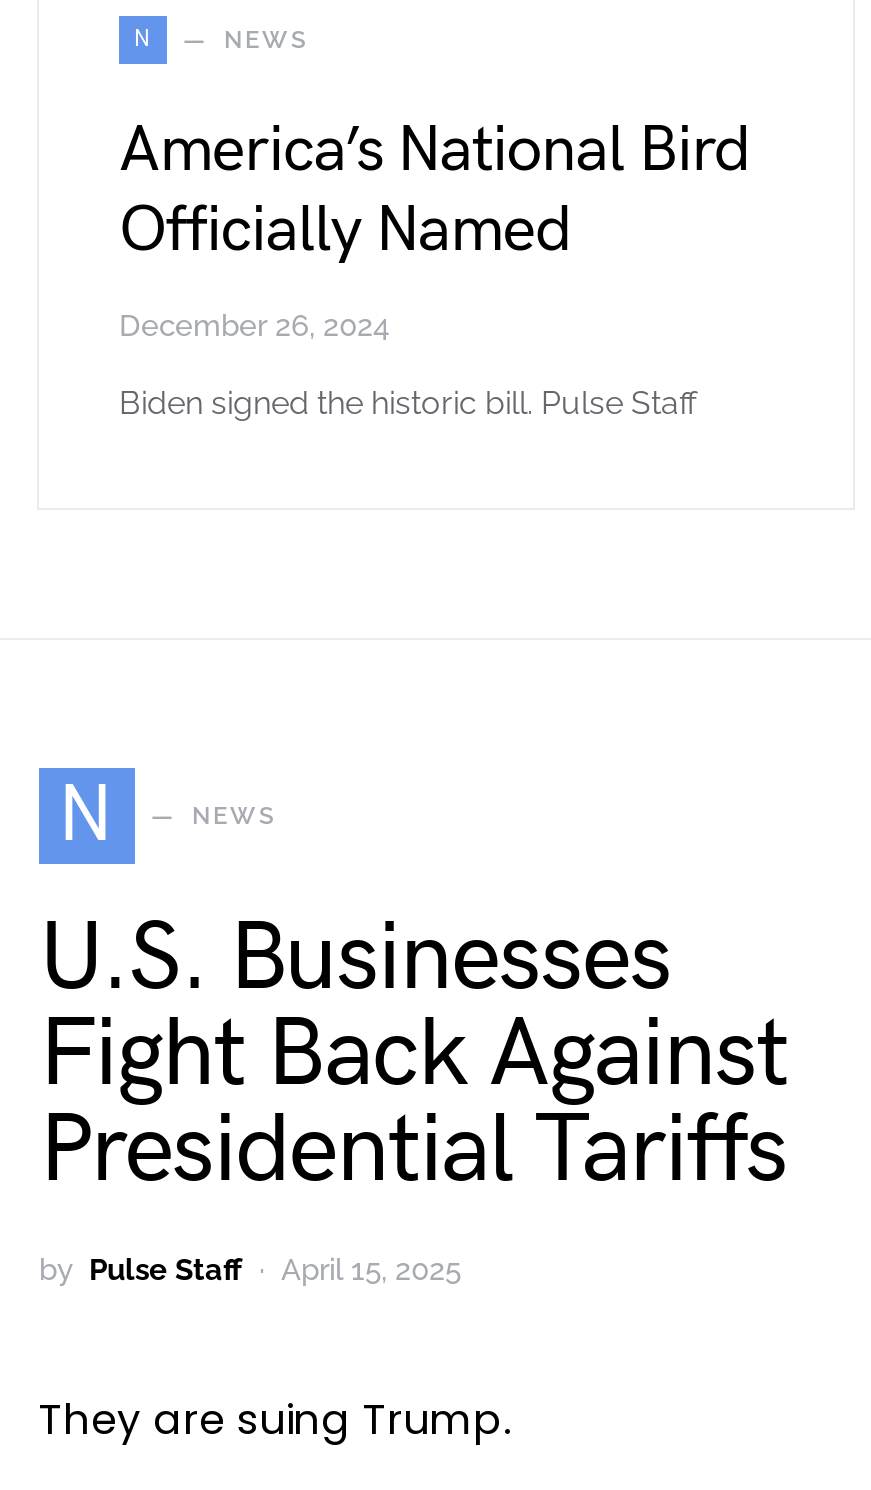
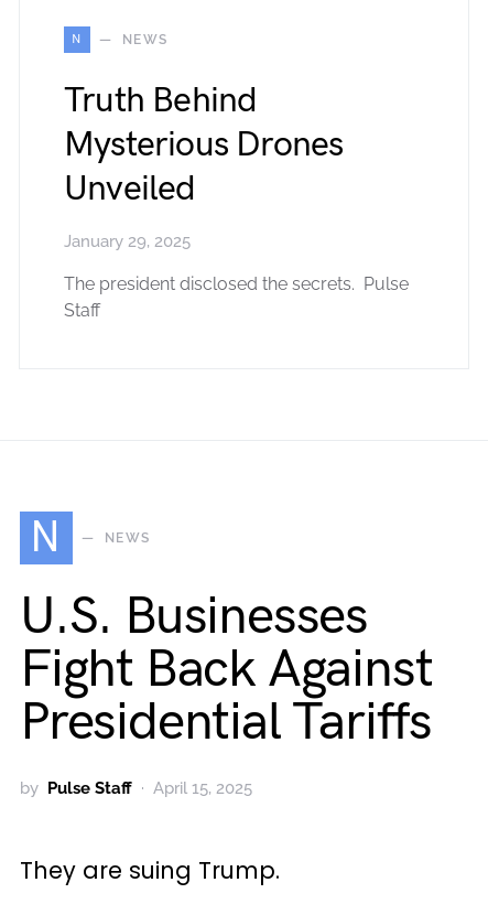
[119,111,750,269] America’s National Bird | Officially Named -> [64,79,343,210] Truth Behind | Mysterious Drones | Unveiled
[119,307,389,343] December 26, 2024 -> [64,231,191,251] January 29, 2025
[119,383,697,421] Biden signed the historic bill. Pulse Staff -> [64,273,409,320] The president disclosed the secrets. Pulse | Staff

